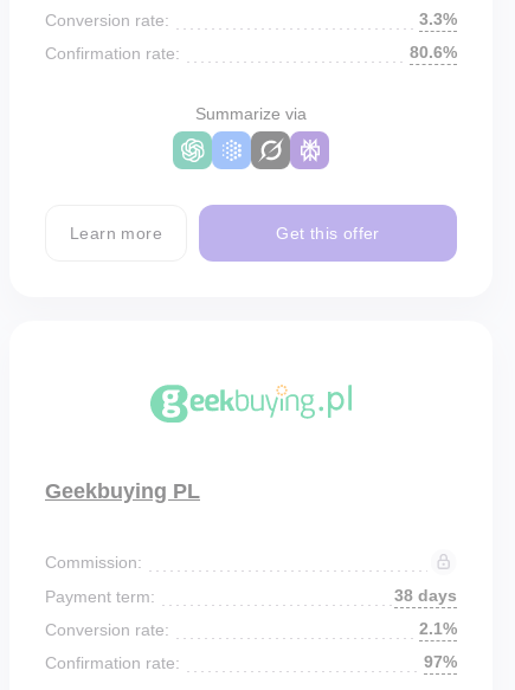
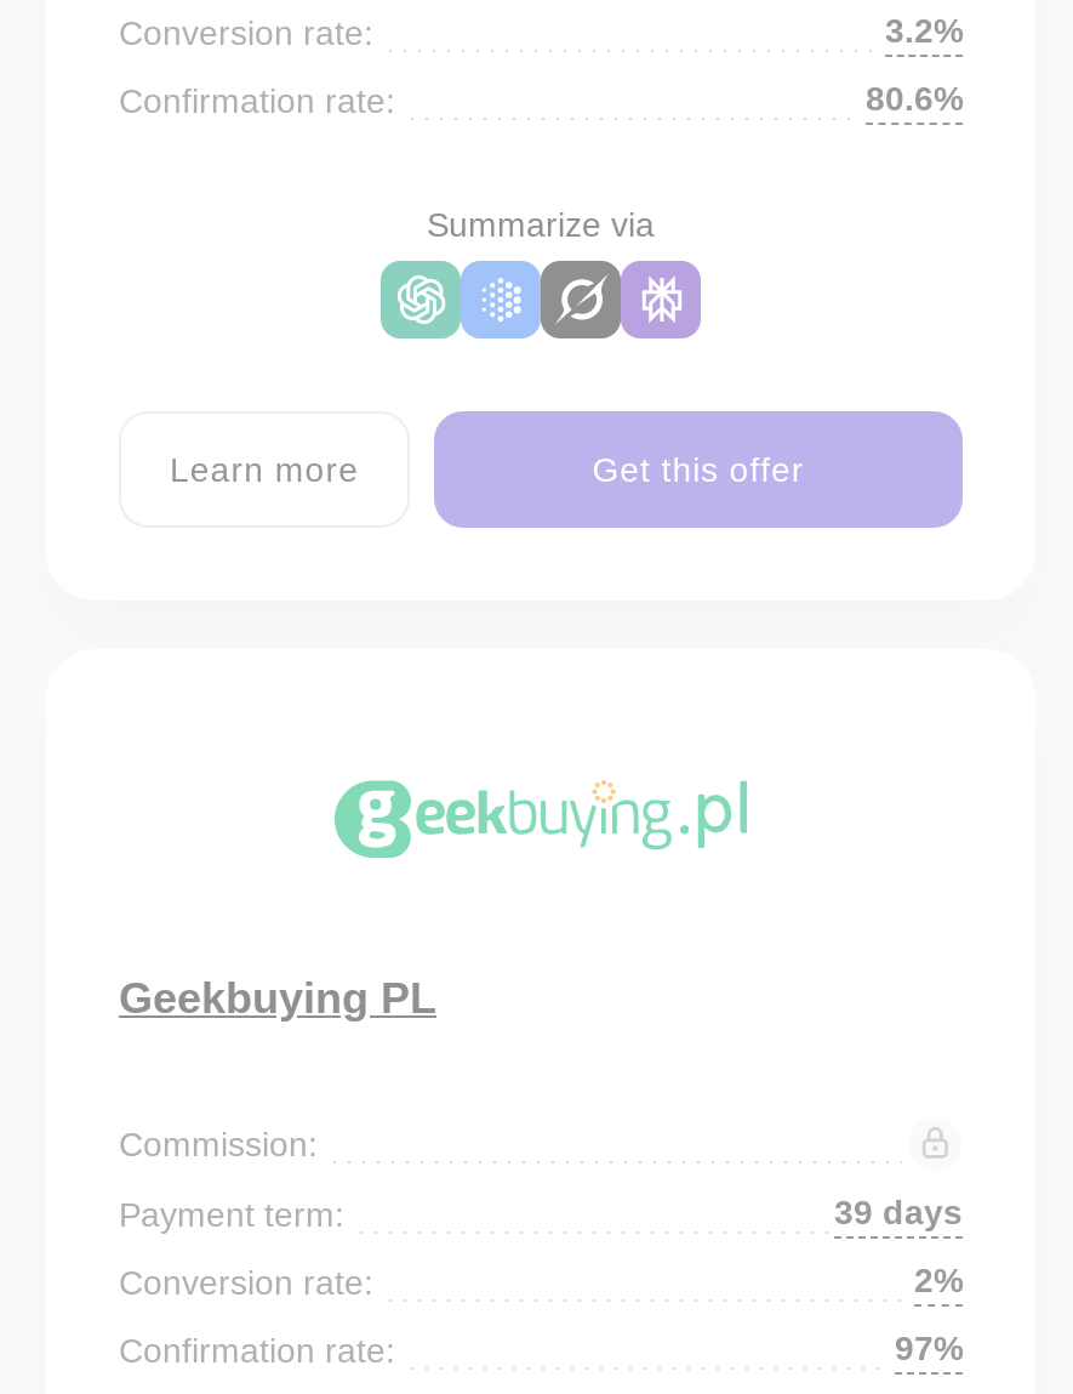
[419,9,457,28] 3.3% -> [885,11,963,50] 3.2%
[394,586,457,605] 38 days -> [834,1193,963,1231] 39 days
[419,619,457,638] 2.1% -> [914,1261,963,1299] 2%

